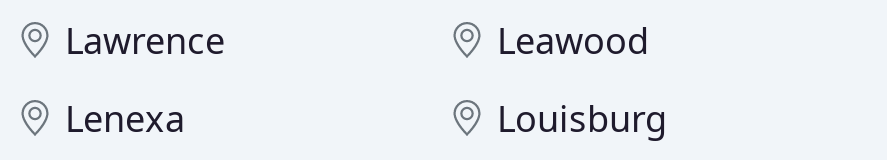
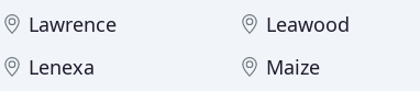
[497,94,667,142] Louisburg -> [266,54,320,80] Maize

